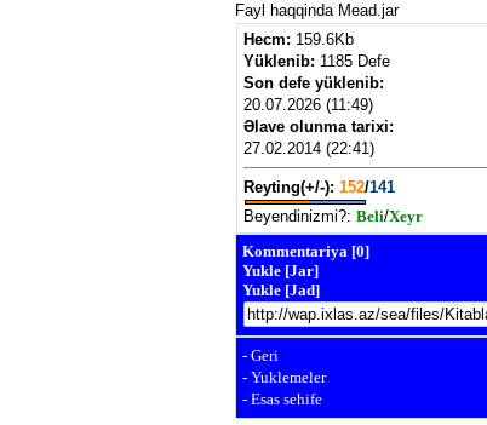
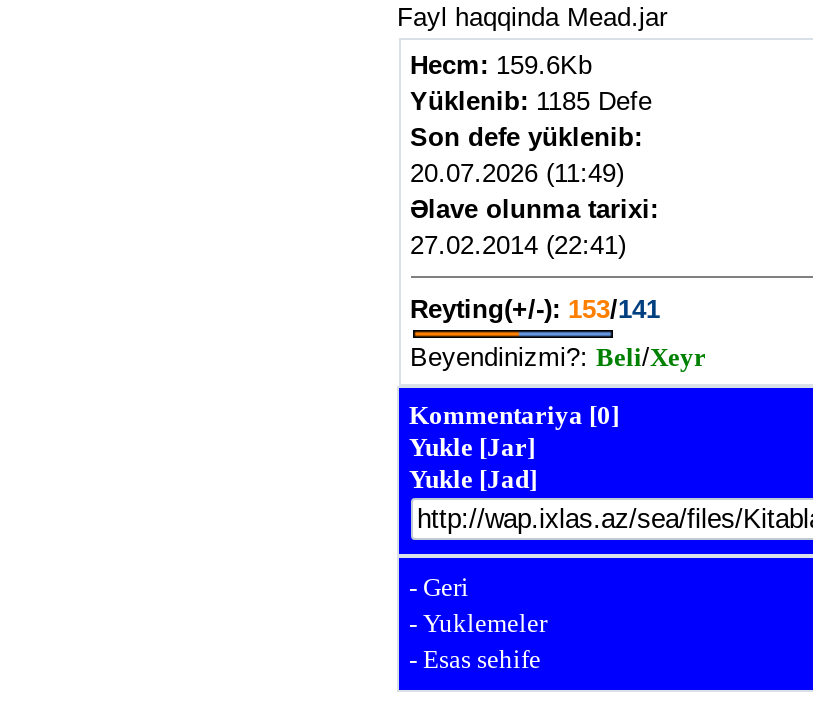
[243,177,394,196] Reyting(+/-): 152/141 -> [410,293,660,323] Reyting(+/-): 153/141

